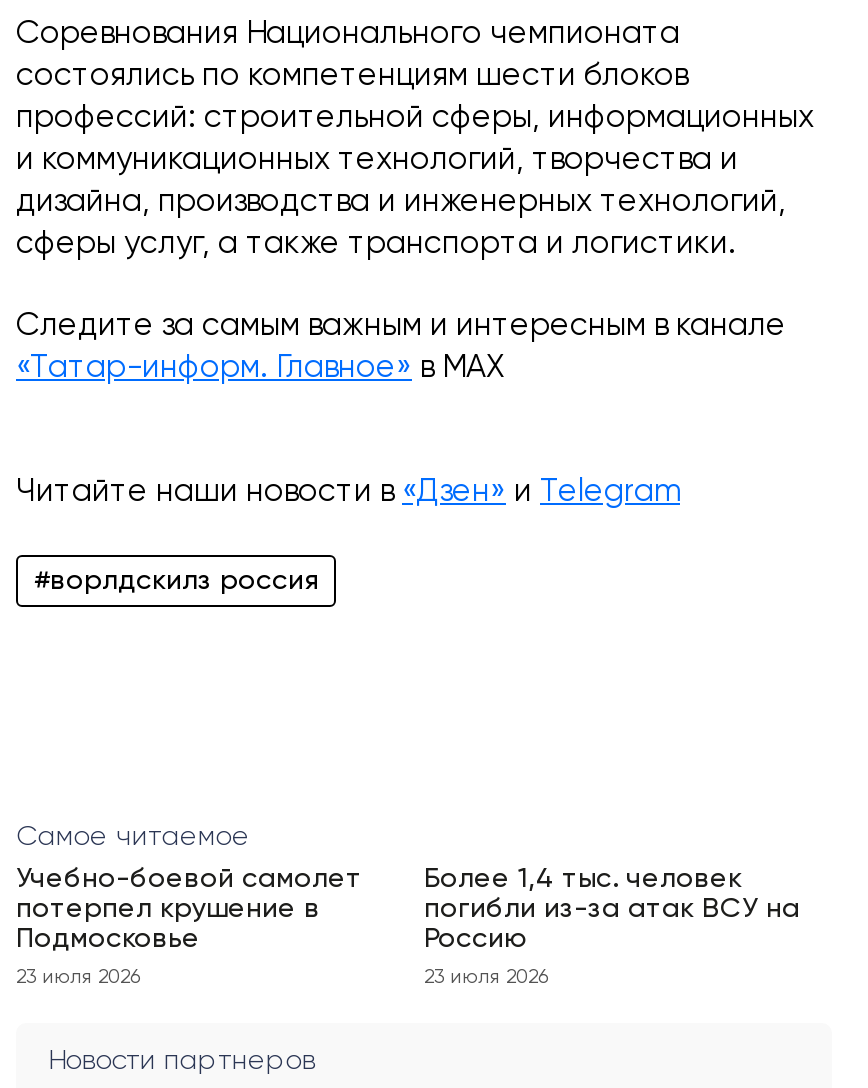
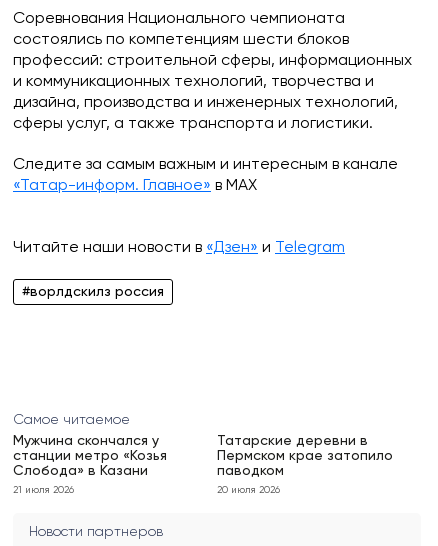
[16,865,362,953] Учебно-боевой самолет | потерпел крушение в | Подмосковье -> [13,434,167,478] Мужчина скончался у | станции метро «Козья | Слобода» в Казани
[424,865,800,953] Более 1,4 тыс. человек | погибли из-за атак ВСУ на | Россию -> [217,434,393,478] Татарские деревни в | Пермском крае затопило | паводком
[16,967,140,987] 23 июля 2026 -> [13,485,74,495] 21 июля 2026
[424,967,548,987] 23 июля 2026 -> [217,485,280,495] 20 июля 2026

